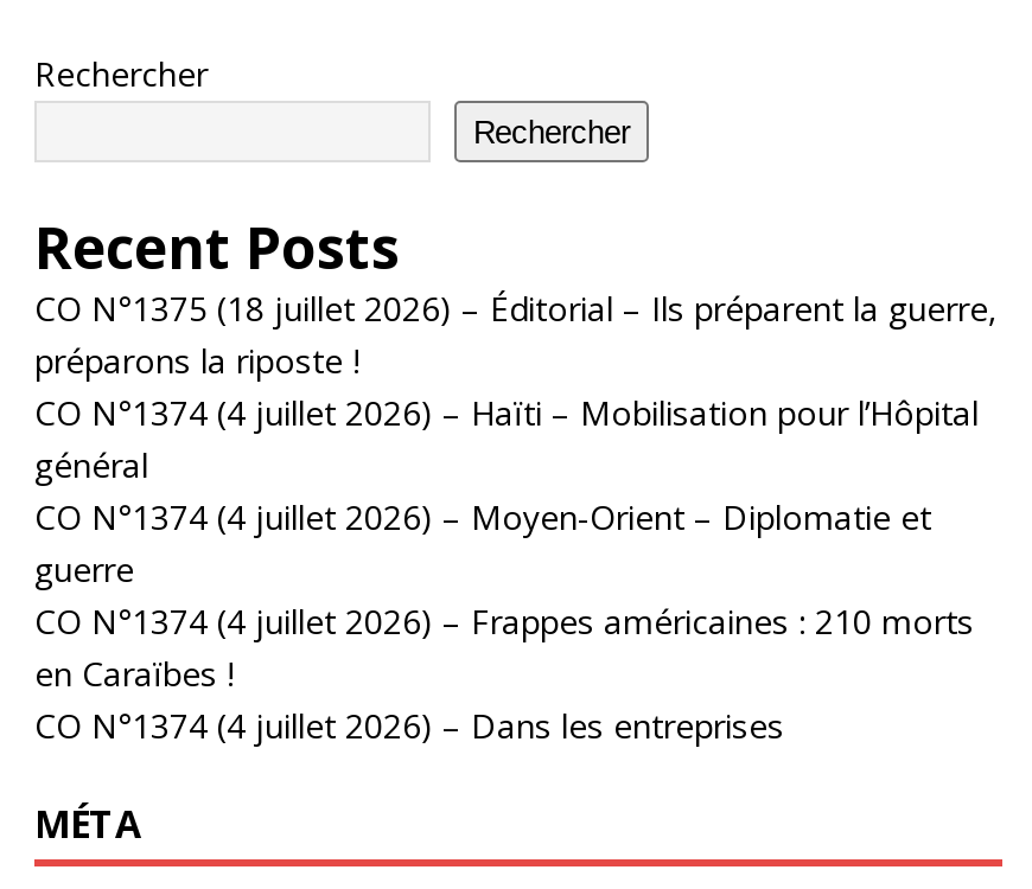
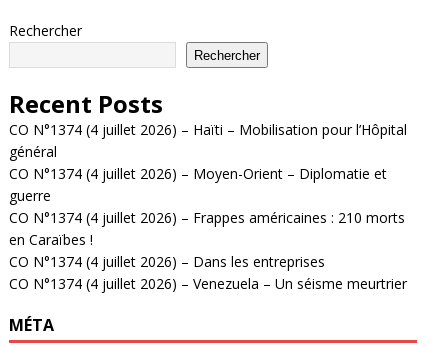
[34,286,998,383] CO N°1375 (18 juillet 2026) – Éditorial – Ils préparent la guerre, | préparons la riposte ! -> none
moved [34,390,979,748] -> [9,120,407,271]: CO N°1374 (4 juillet 2026) – Haïti – Mobilisation pour l’Hôpital | général | CO N°1374 (4 juillet 2026) – Moyen-Orient – Diplomatie et | guerre | CO N°1374 (4 juillet 2026) – Frappes américaines : 210 morts | en Caraïbes ! | CO N°1374 (4 juillet 2026) – Dans les entreprises
none -> [9,274,407,293] CO N°1374 (4 juillet 2026) – Venezuela – Un séisme meurtrier

